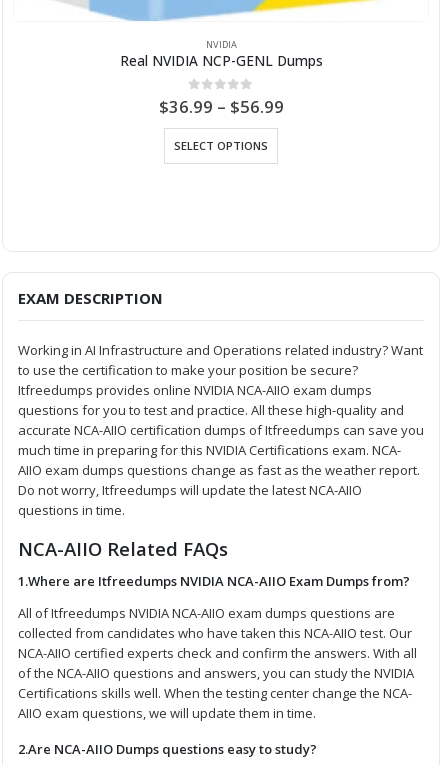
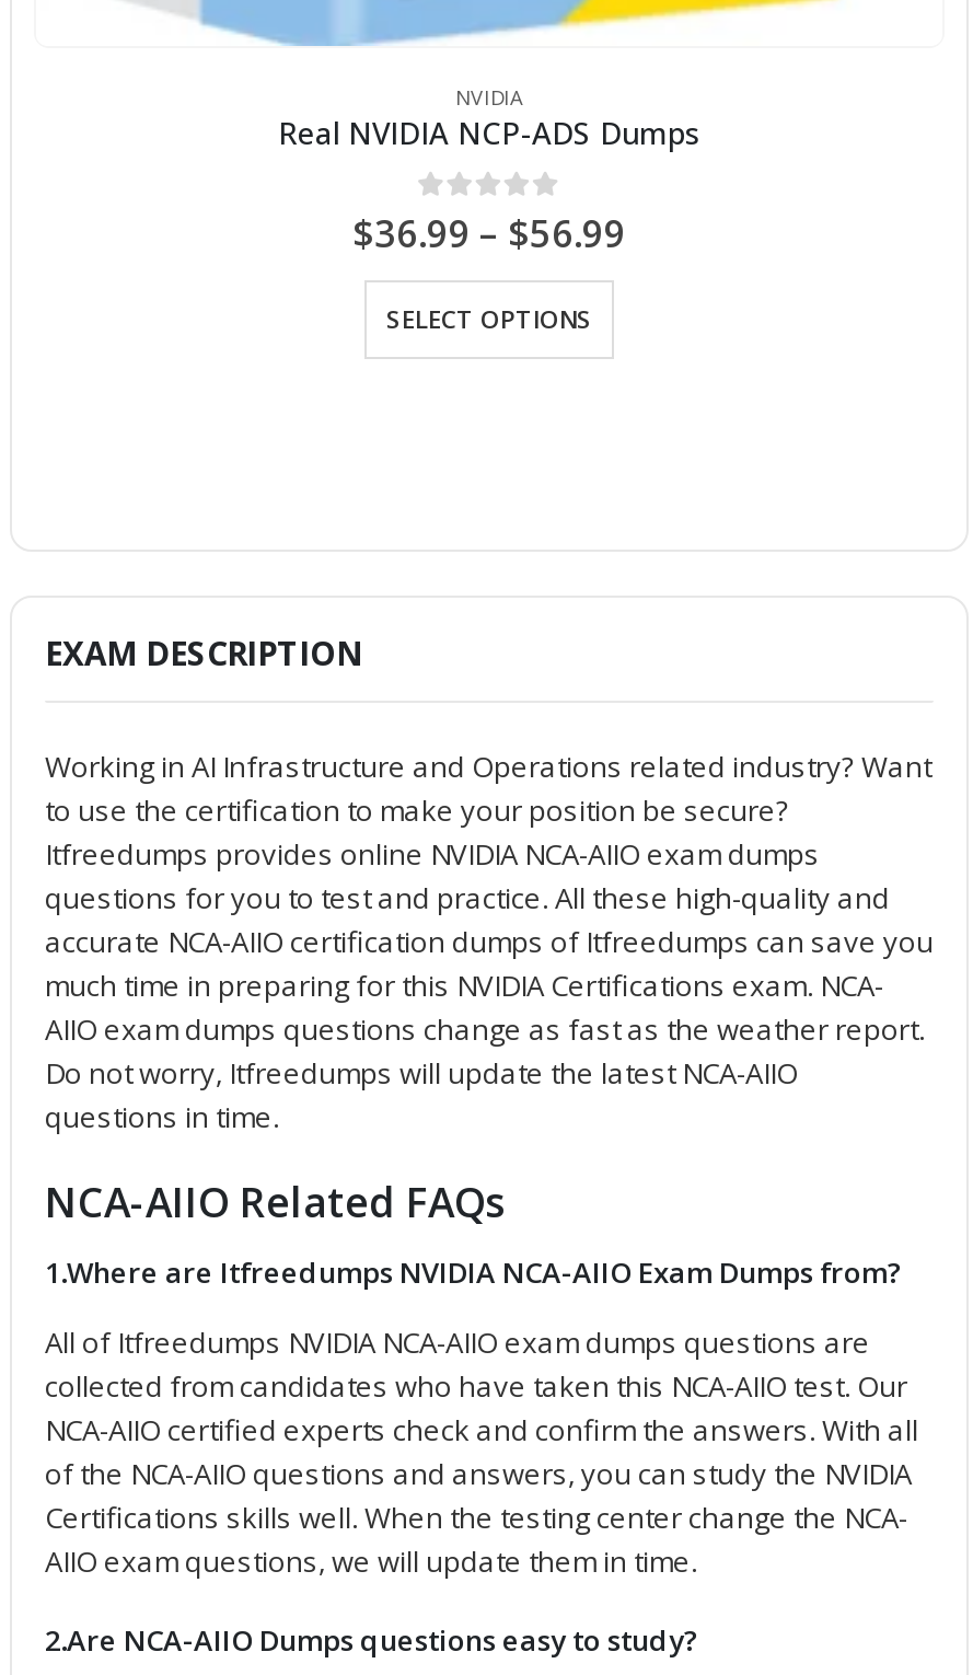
[119,51,322,70] Real NVIDIA NCP-GENL Dumps -> [283,111,695,153] Real NVIDIA NCP-AAI Dumps

